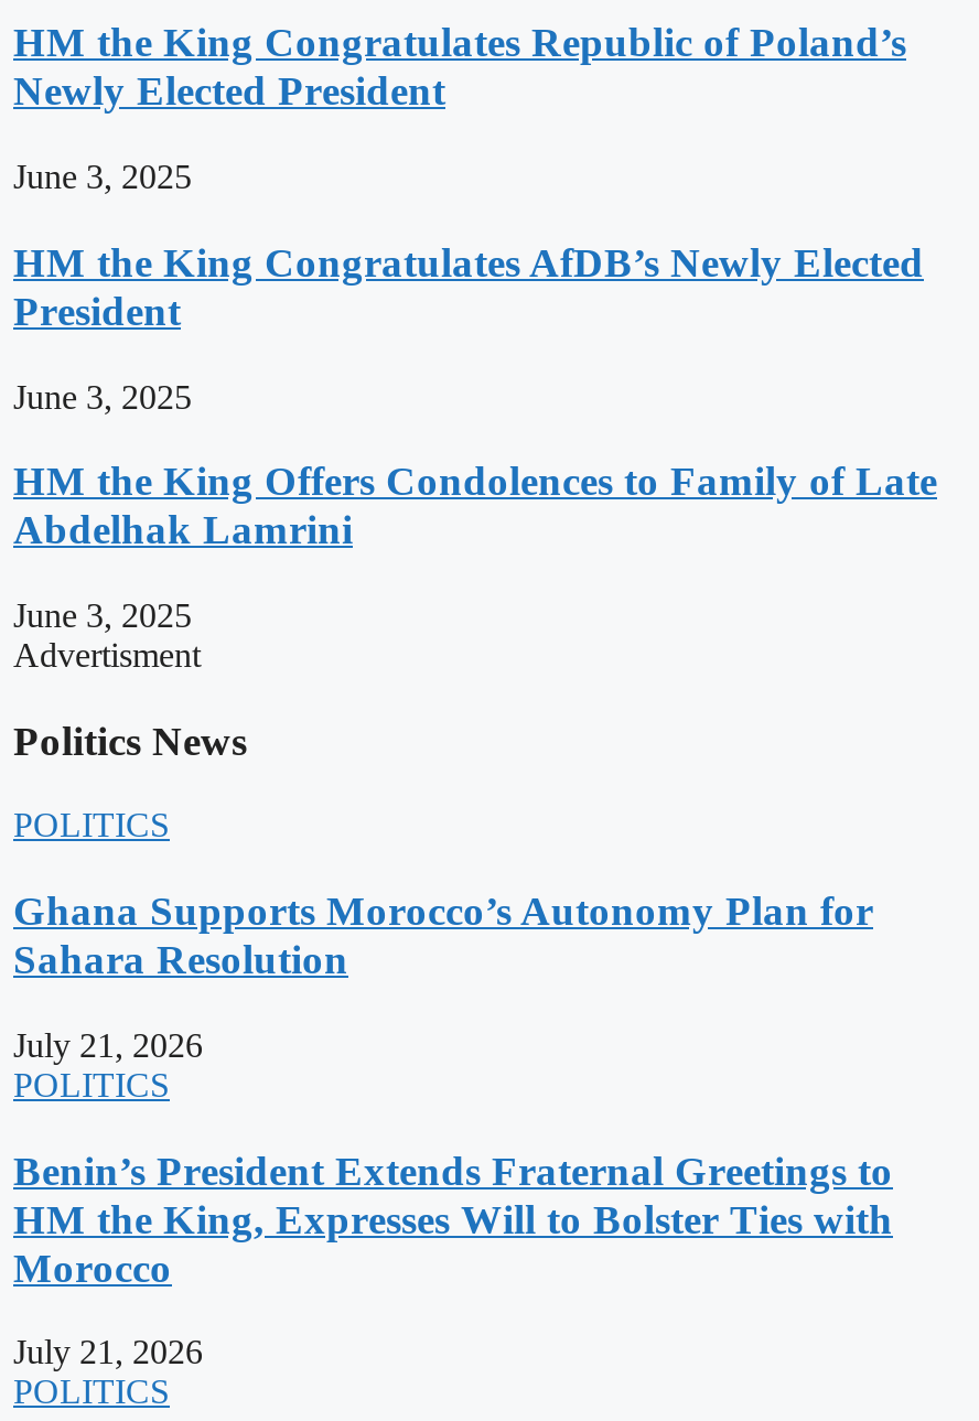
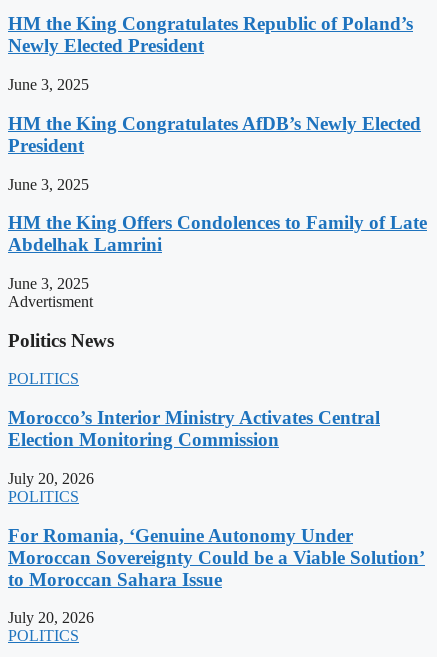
[13,888,873,982] Ghana Supports Morocco’s Autonomy Plan for | Sahara Resolution -> [8,407,380,450] Morocco’s Interior Ministry Activates Central | Election Monitoring Commission
[13,1026,203,1063] July 21, 2026 -> [8,470,94,487] July 20, 2026
[13,1147,893,1290] Benin’s President Extends Fraternal Greetings to | HM the King, Expresses Will to Bolster Ties with | Morocco -> [8,524,425,589] For Romania, ‘Genuine Autonomy Under | Moroccan Sovereignty Could be a Viable Solution’ | to Moroccan Sahara Issue
[13,1333,203,1371] July 21, 2026 -> [8,609,94,626] July 20, 2026

